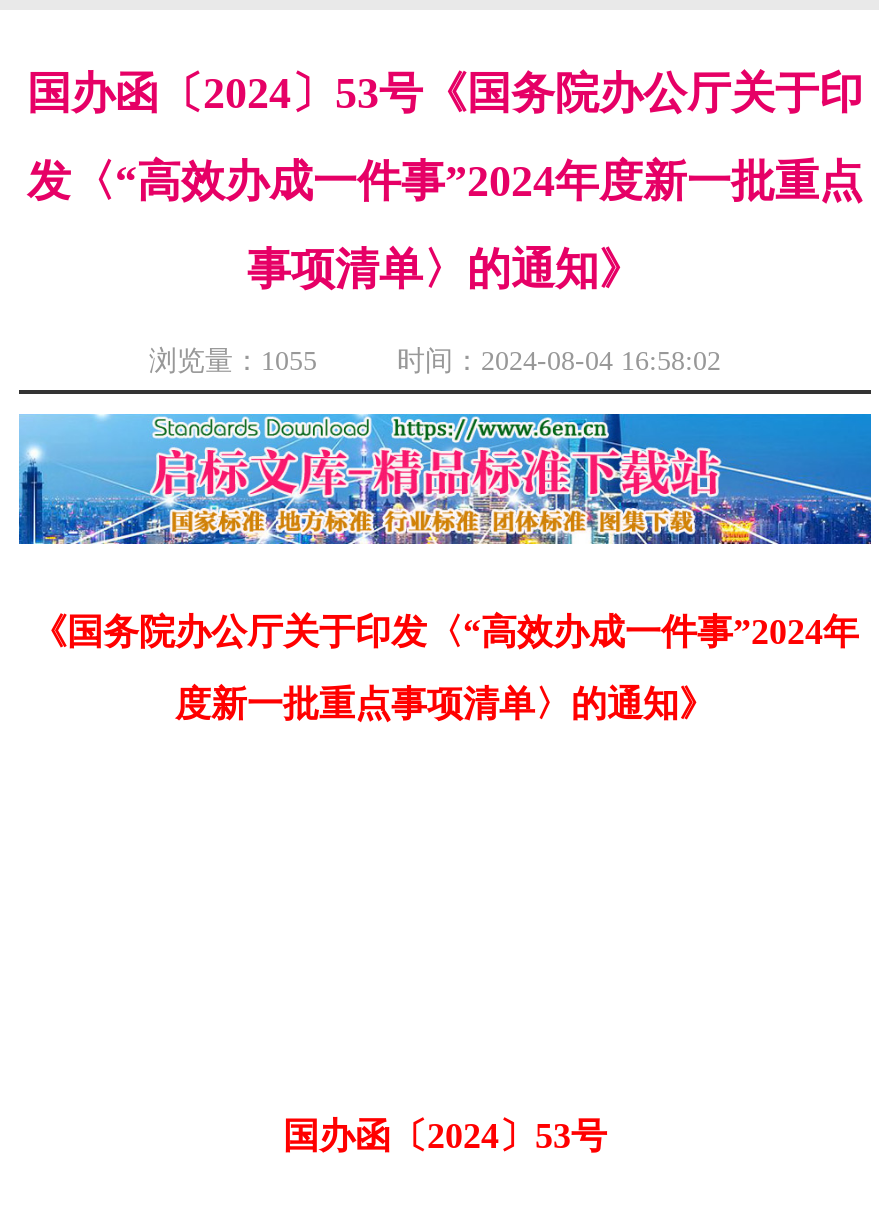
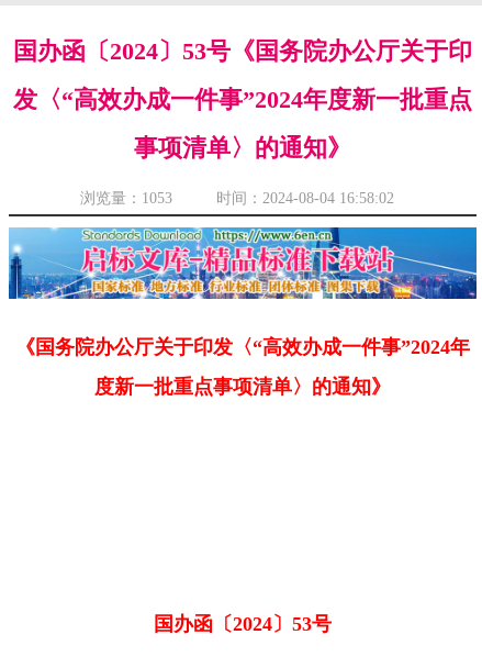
[149,346,721,376] 浏览量：1055 时间：2024-08-04 16:58:02 -> [80,190,394,207] 浏览量：1053 时间：2024-08-04 16:58:02

